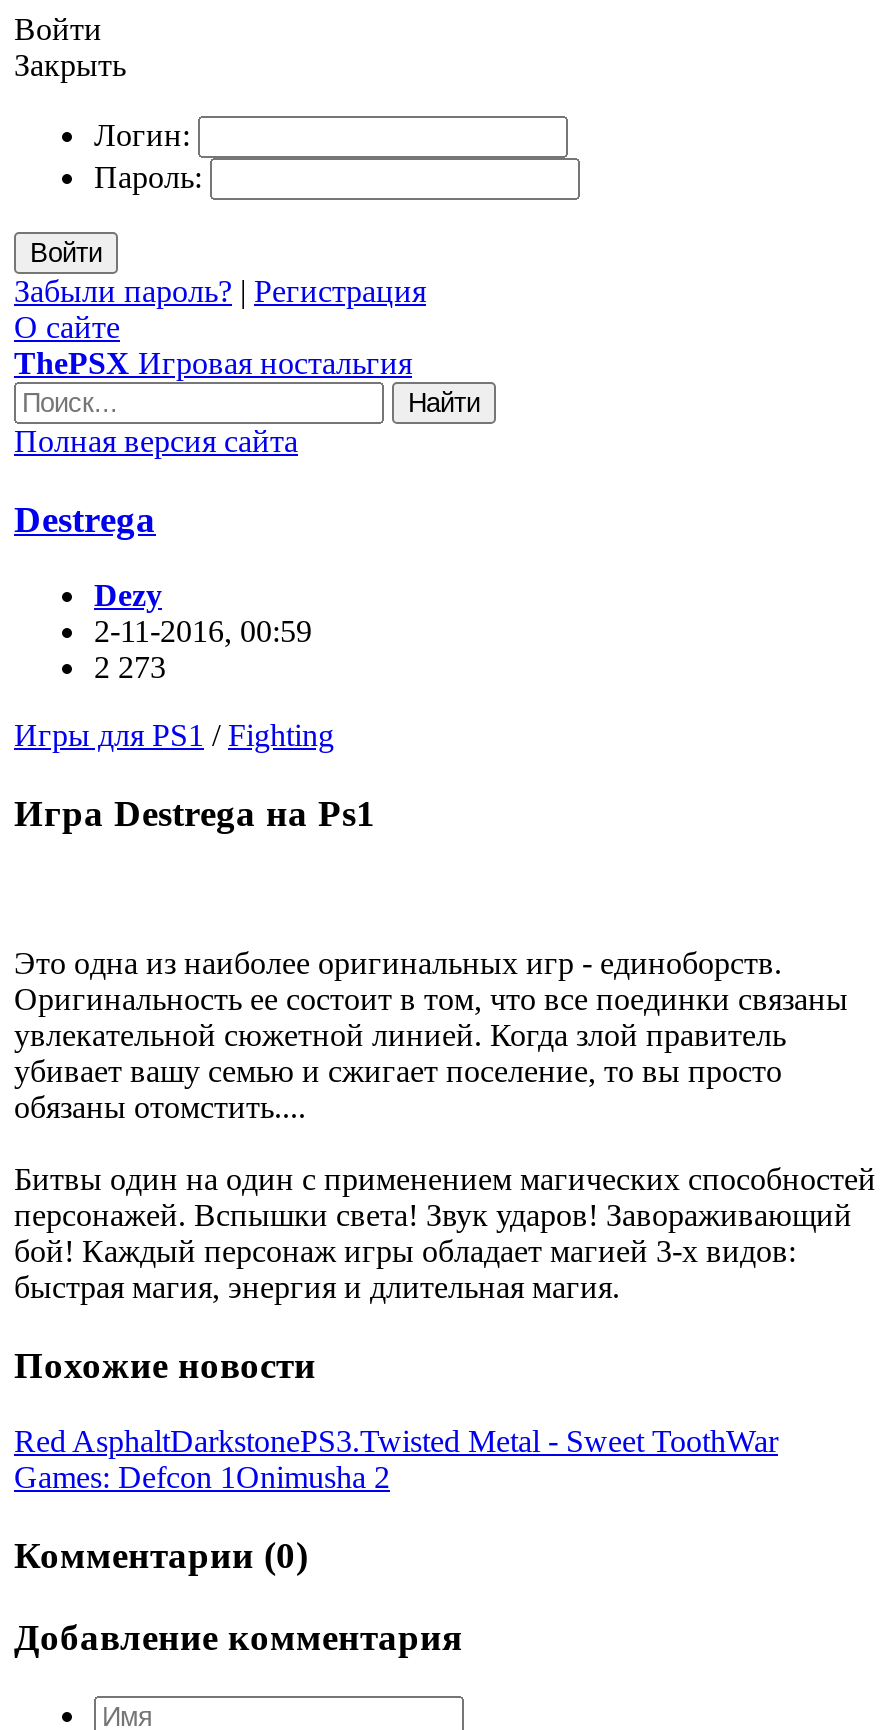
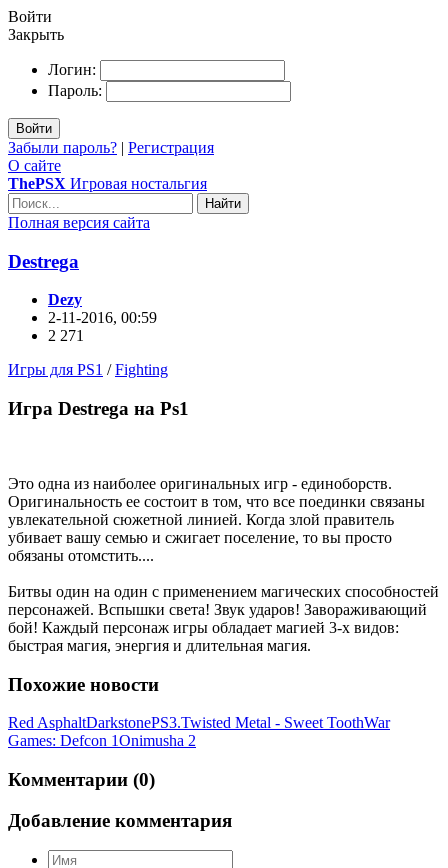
[94,651,166,685] 2 273 -> [48,327,84,344] 2 271

